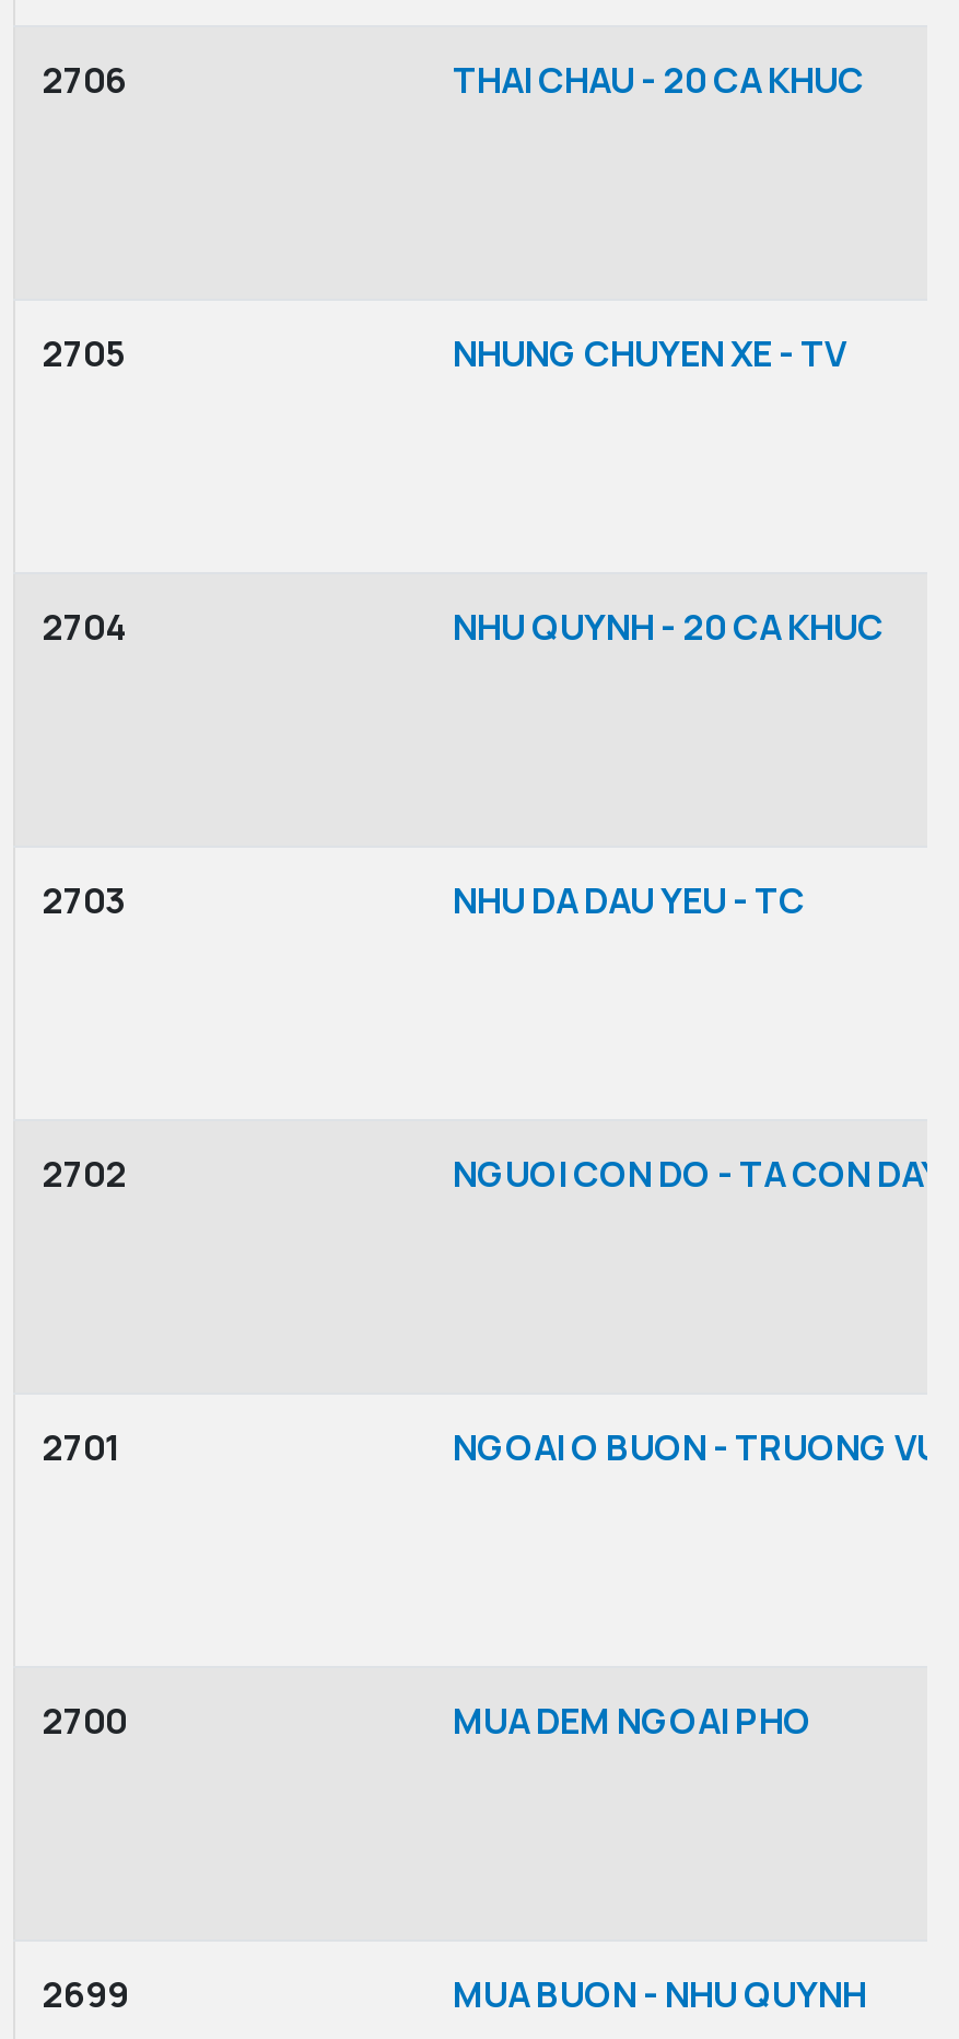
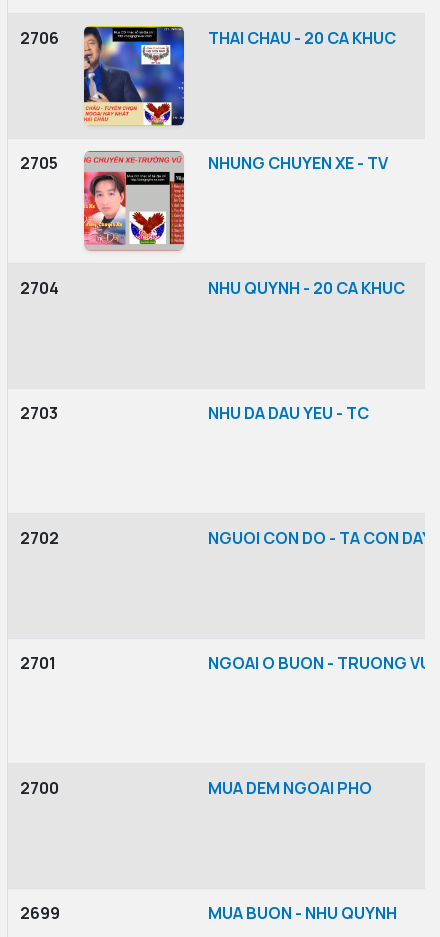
none -> [83,25,185,127] [image]
none -> [83,150,185,252] [image]

